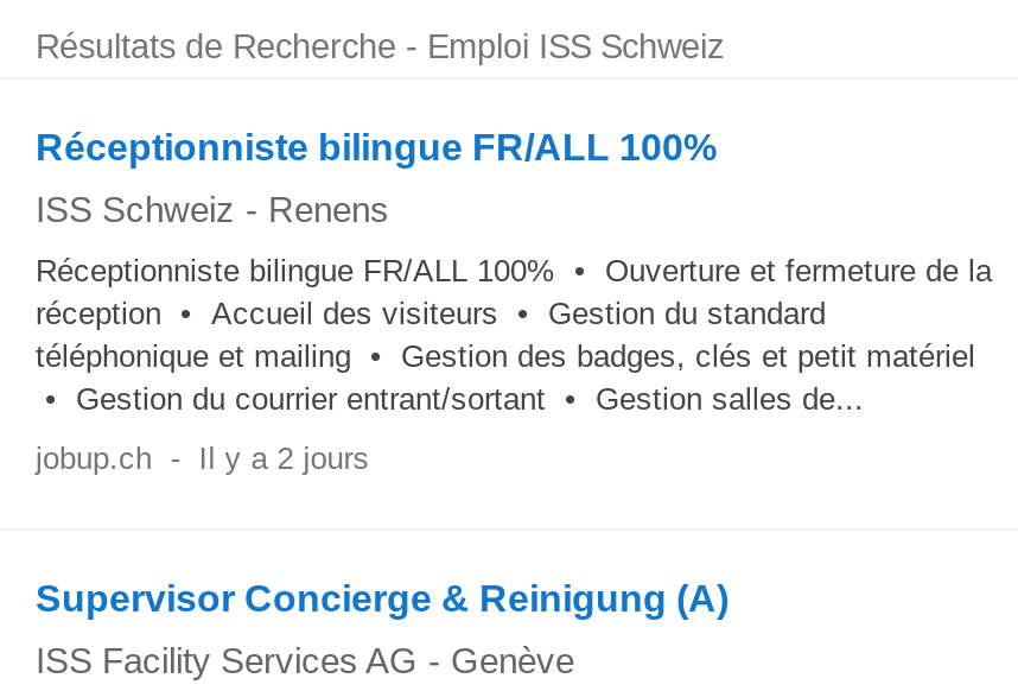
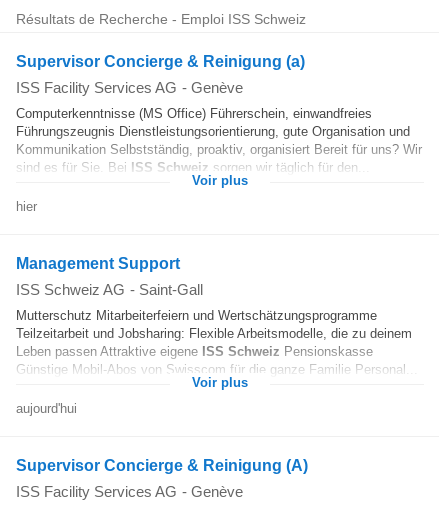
[36,127,992,476] Réceptionniste bilingue FR/ALL 100% | ISS Schweiz - Renens | Réceptionniste bilingue FR/ALL 100% • Ouverture et fermeture de la | réception • Accueil des visiteurs • Gestion du standard | téléphonique et mailing • Gestion des badges, clés et petit matériel | • Gestion du courrier entrant/sortant • Gestion salles de... | jobup.ch - Il y a 2 jours -> [16,53,422,416] Supervisor Concierge & Reinigung (a) | ISS Facility Services AG - Genève | Computerkenntnisse (MS Office) Führerschein, einwandfreies | Führungszeugnis Dienstleistungsorientierung, gute Organisation und | Kommunikation Selbstständig, proaktiv, organisiert Bereit für uns? Wir | sind es für Sie. Bei ISS Schweiz sorgen wir täglich für den... | Voir plus | hier | Management Support | ISS Schweiz AG - Saint-Gall | Mutterschutz Mitarbeiterfeiern und Wertschätzungsprogramme | Teilzeitarbeit und Jobsharing: Flexible Arbeitsmodelle, die zu deinem | Leben passen Attraktive eigene ISS Schweiz Pensionskasse | Günstige Mobil-Abos von Swisscom für die ganze Familie Personal... | Voir plus | aujourd'hui

